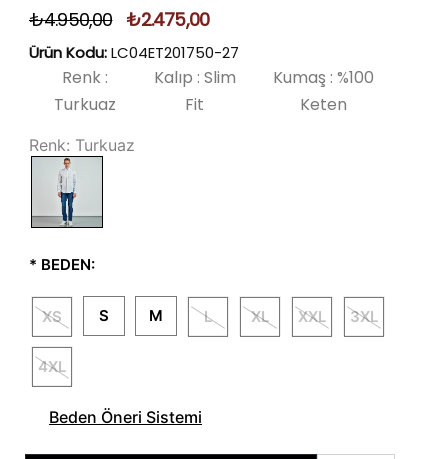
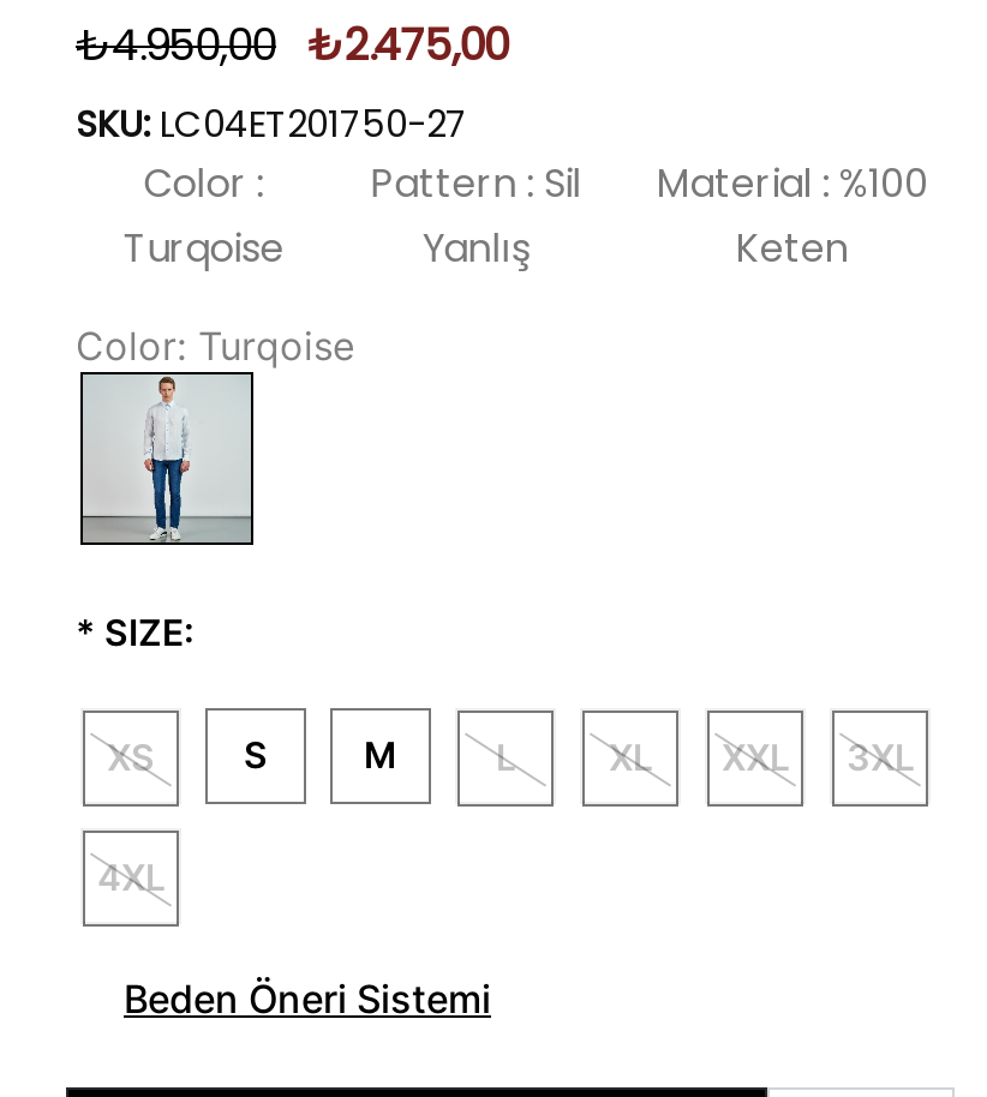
[29,42,239,116] Ürün Kodu: LC04ET201750-27 | Renk : | Turkuaz -> [76,98,467,275] SKU: LC04ET201750-27 | Color : | Turqoise
[154,66,236,116] Kalıp : Slim | Fit -> [371,155,582,275] Pattern : Sil | Yanlış
[273,66,374,89] Kumaş :%100 -> [657,155,928,211] Material :%100
[29,135,135,155] Renk: Turkuaz -> [76,321,354,369] Color: Turqoise
[29,255,95,274] * BEDEN: -> [76,609,193,655] * SIZE:

